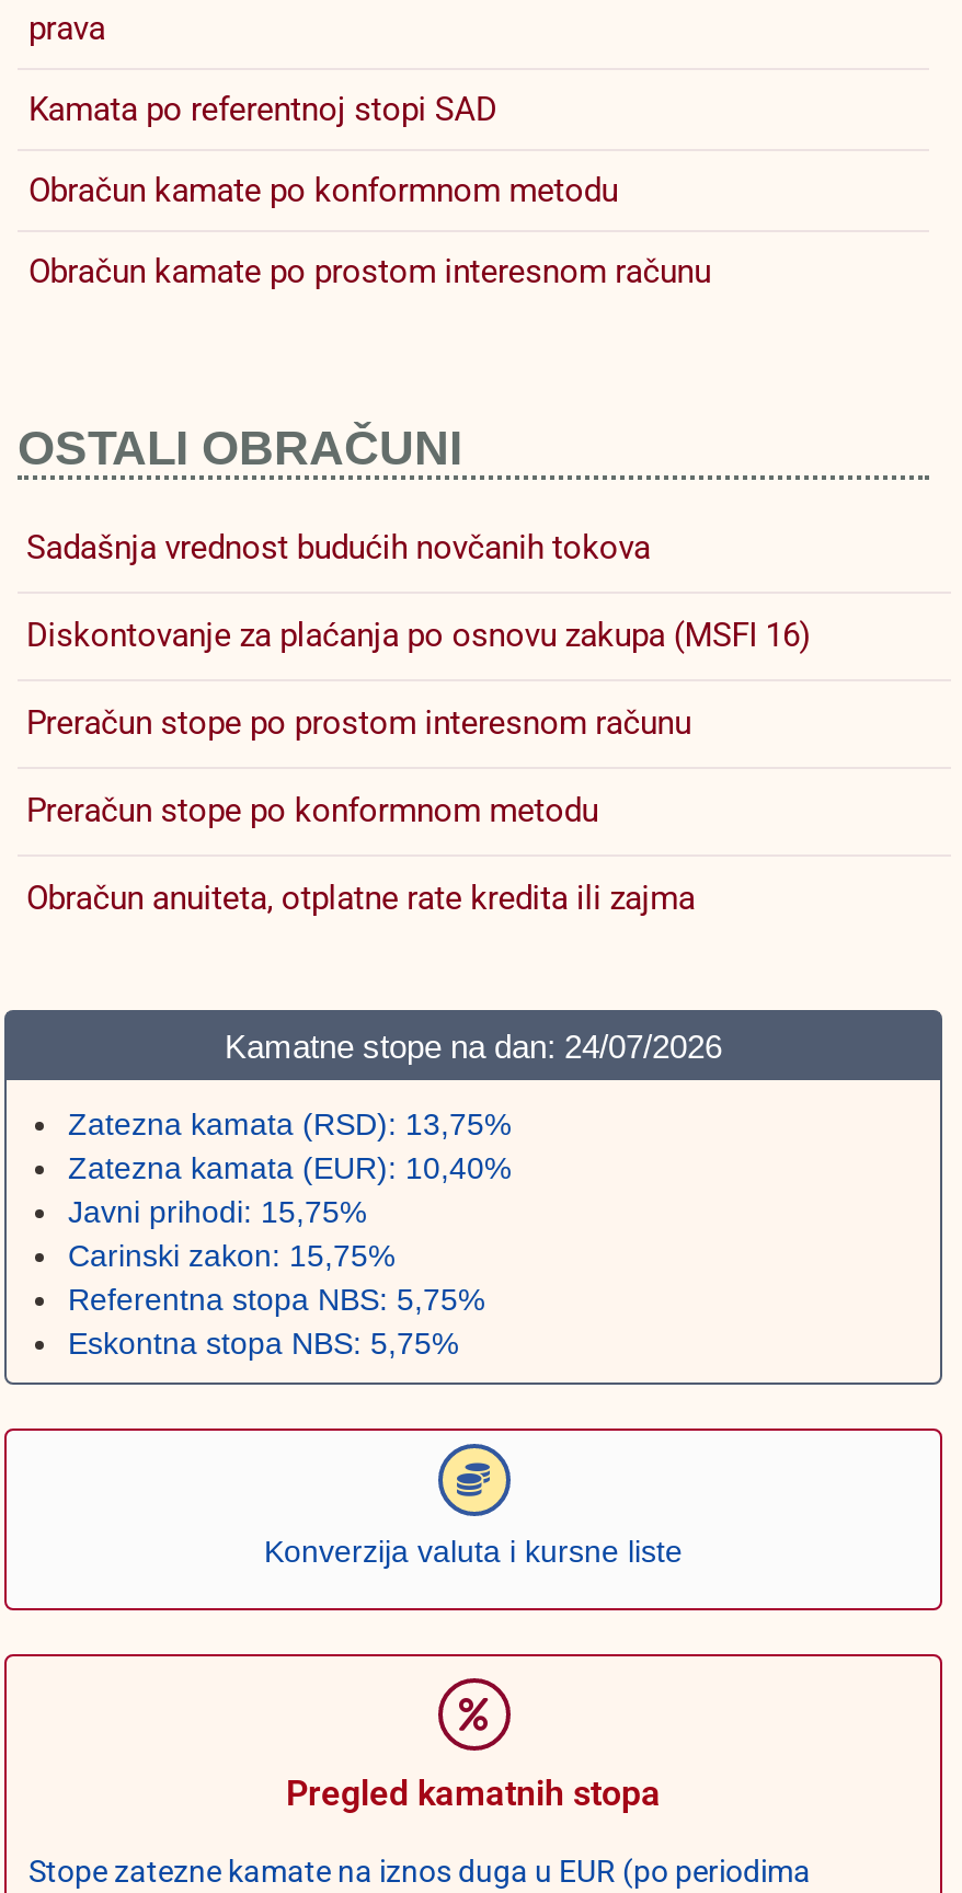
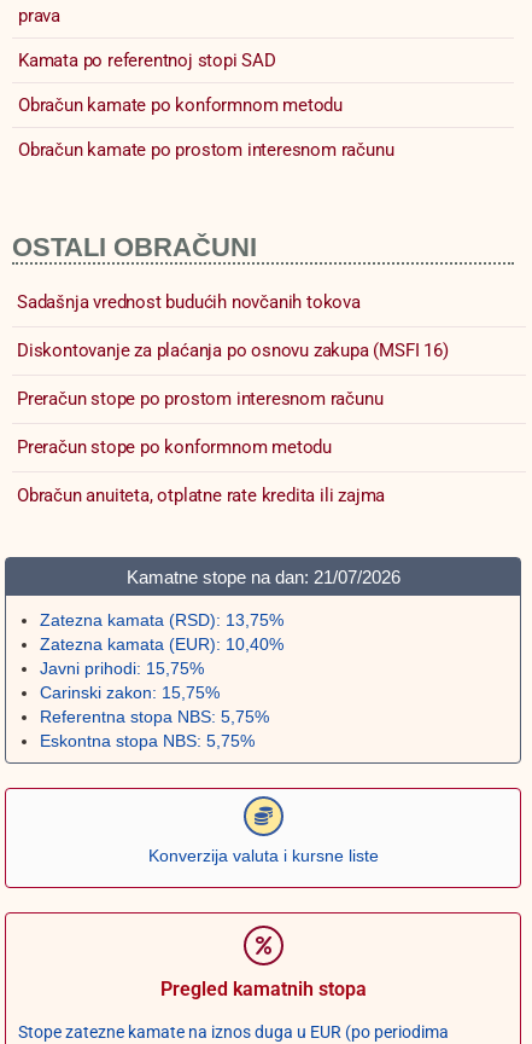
[225,1028,722,1065] Kamatne stope na dan: 24/07/2026 -> [126,567,400,587] Kamatne stope na dan: 21/07/2026

